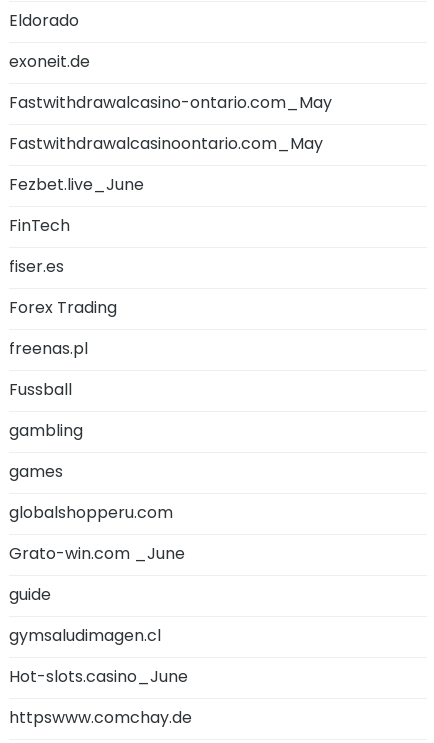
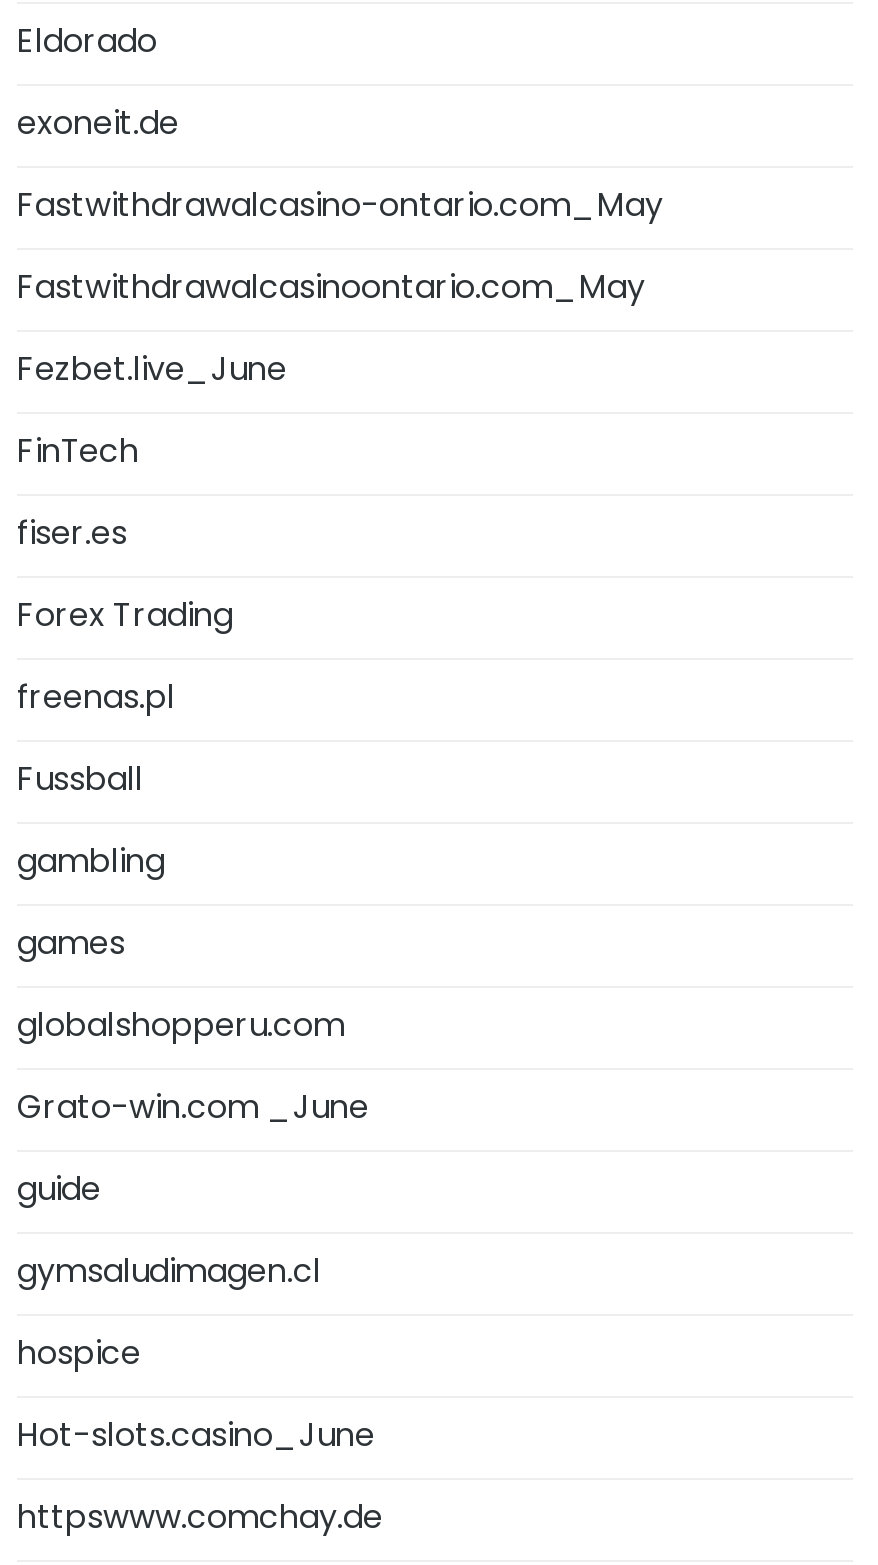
none -> [17,1330,141,1382] hospice

